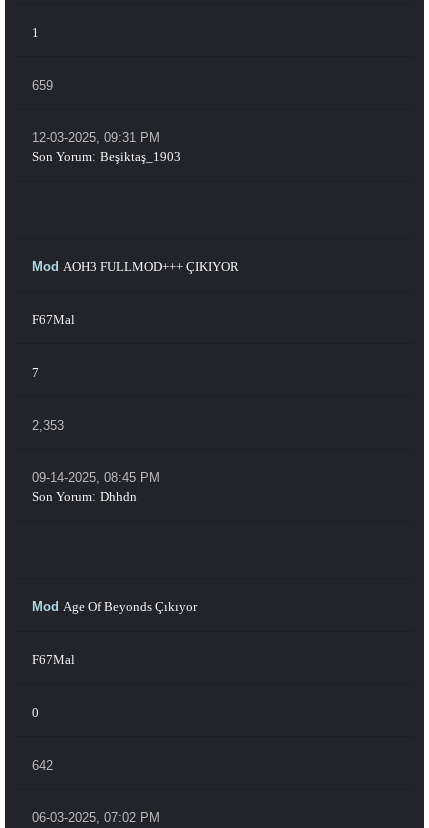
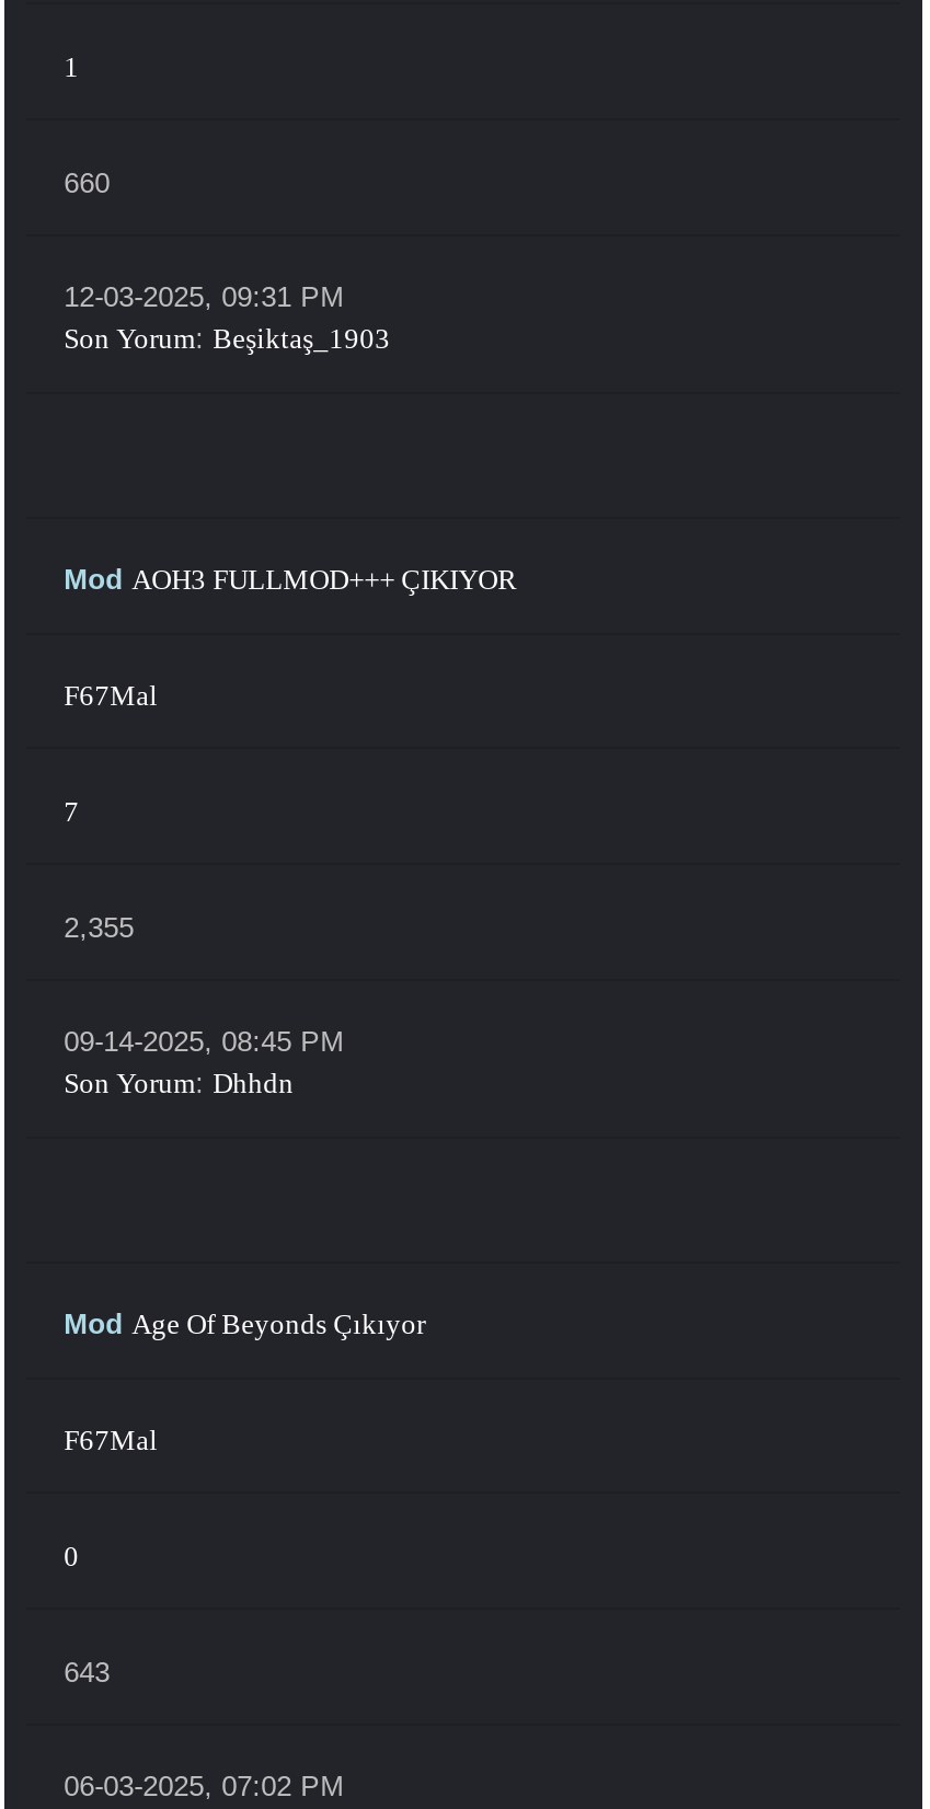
[32,77,53,92] 659 -> [64,165,110,198] 660
[32,417,64,432] 2,353 -> [64,910,134,943] 2,355
[32,757,53,772] 642 -> [64,1655,110,1687] 643

